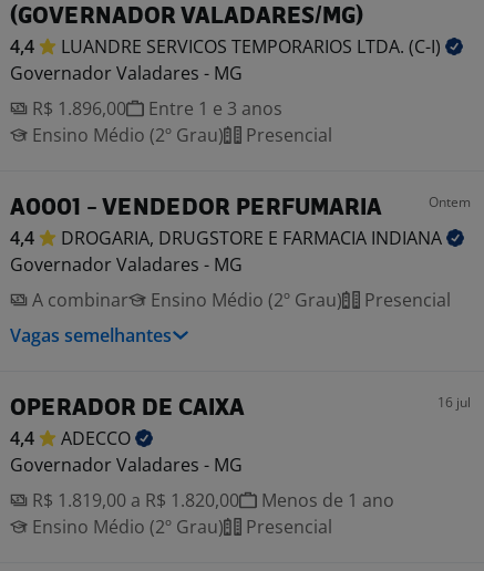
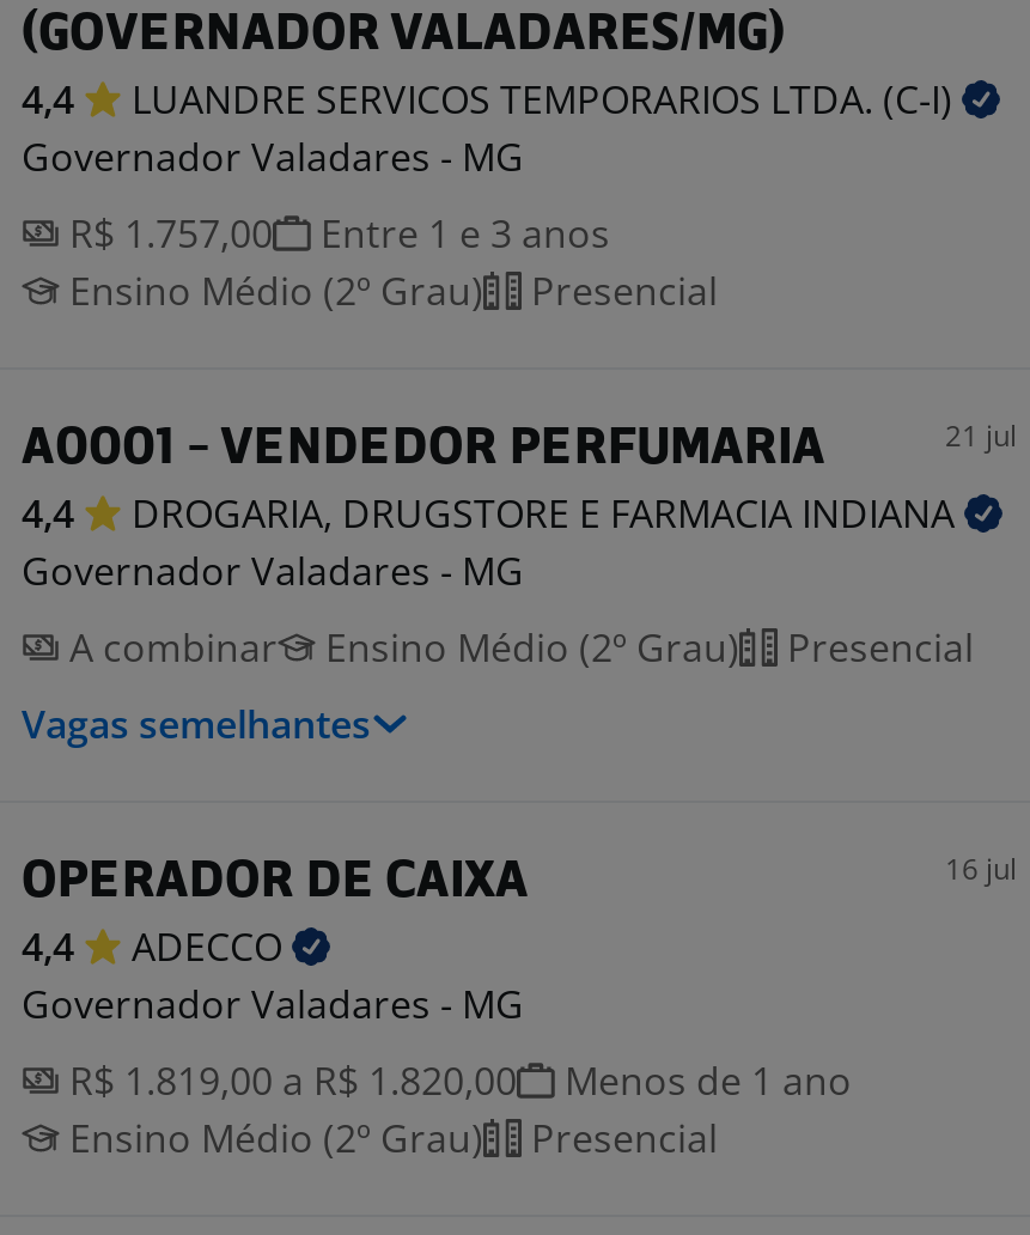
[28,96,282,121] R$ 1.896,00 Entre 1 e 3 anos -> [60,207,610,260] R$ 1.757,00 Entre 1 e 3 anos
[429,193,471,211] Ontem -> [945,415,1017,456] 21 jul

